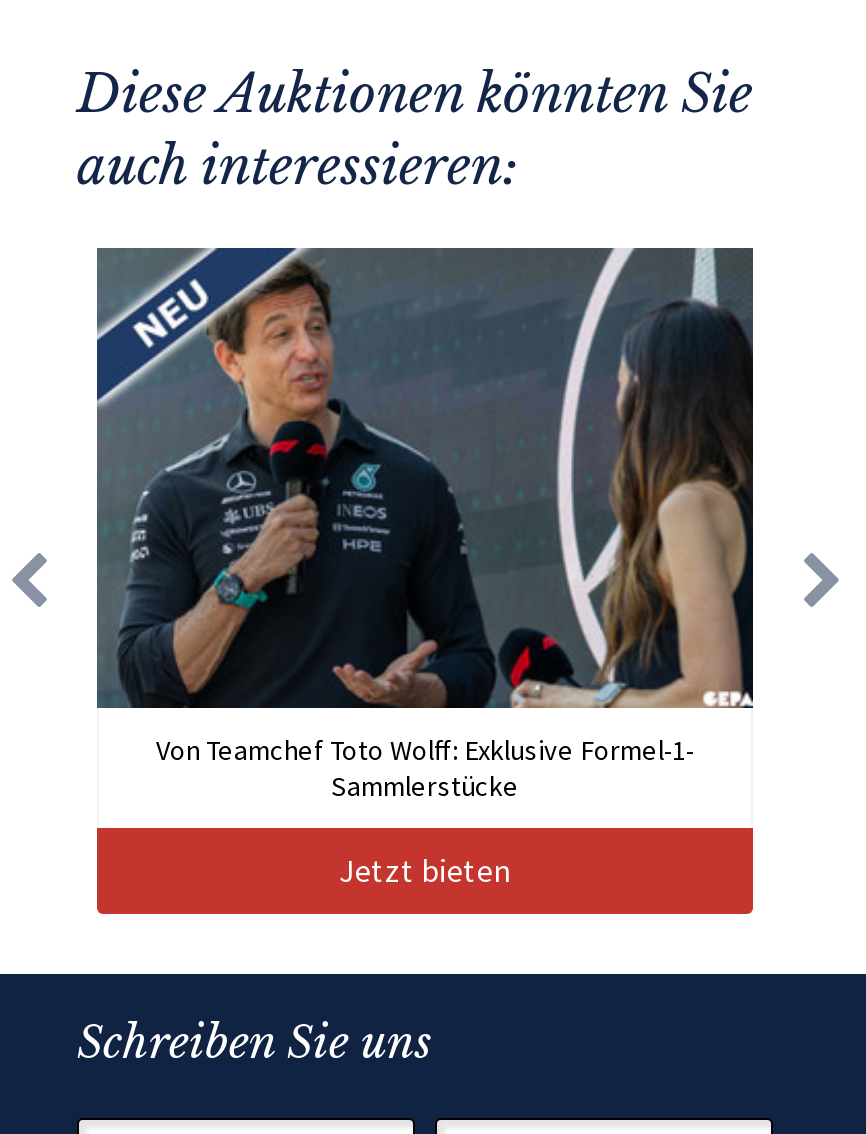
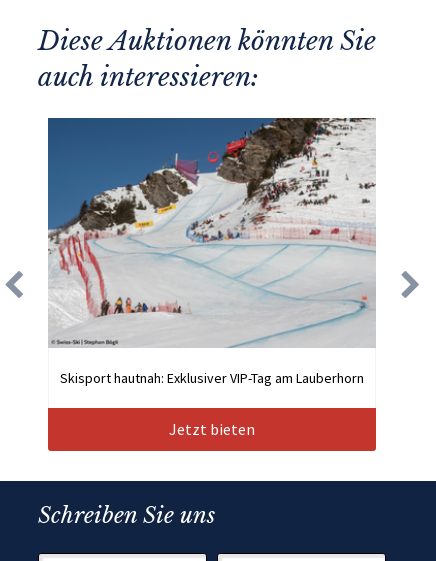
[95,248,755,803] [image] | Von Teamchef Toto Wolff: Exklusive Formel-1- | Sammlerstücke -> [48,117,376,386] [image] | Skisport hautnah: Exklusiver VIP-Tag am Lauberhorn

